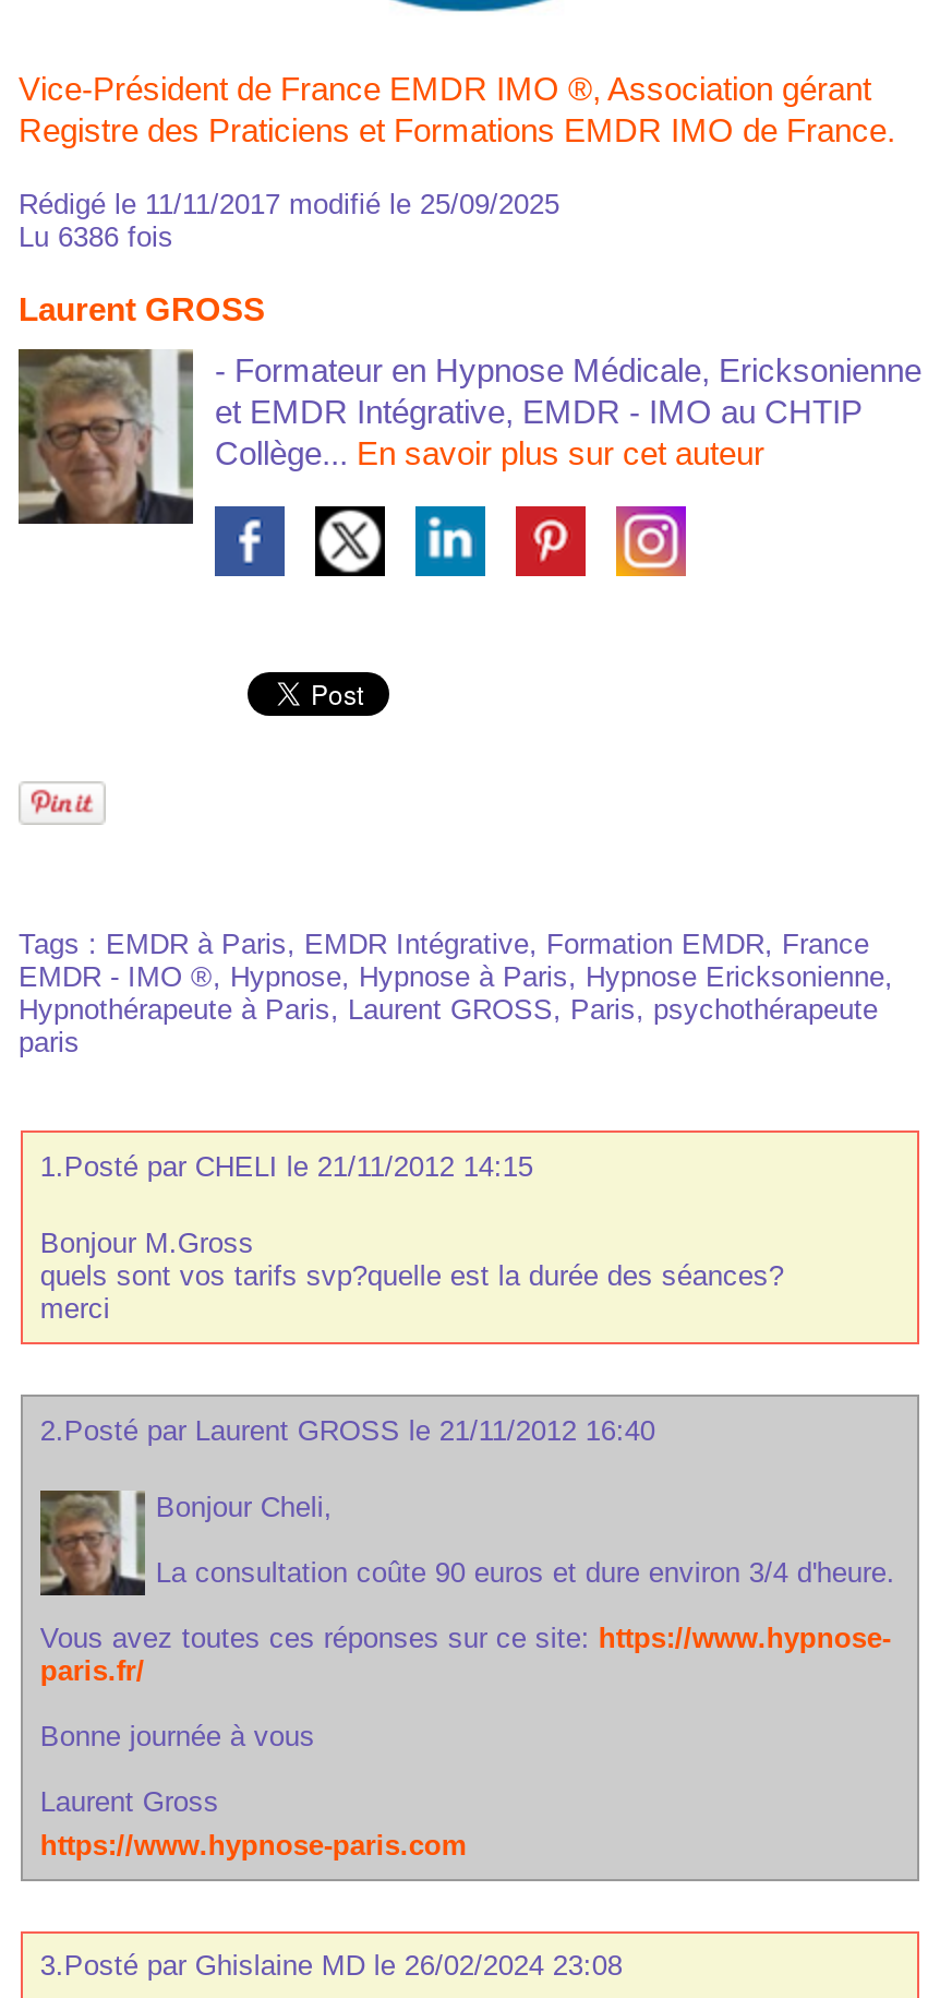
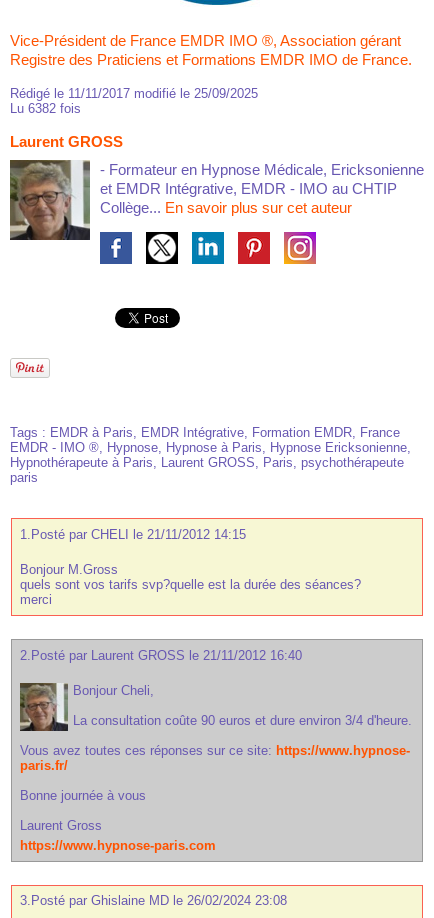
[19,220,173,253] Lu 6386 fois -> [10,101,81,116] Lu 6382 fois

